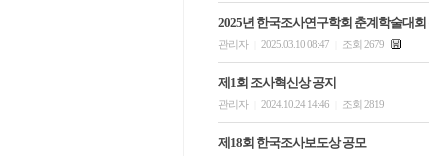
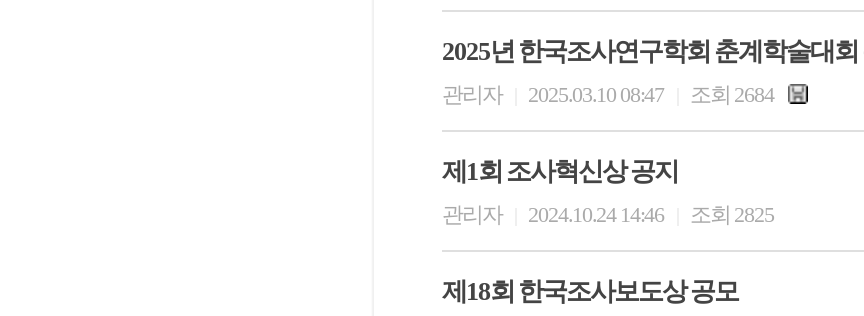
[218,38,386,50] 관리자 2025.03.10 08:47 조회 2679 -> [442,82,778,106] 관리자 2025.03.10 08:47 조회 2684
[218,98,384,110] 관리자 2024.10.24 14:46 조회 2819 -> [442,202,774,226] 관리자 2024.10.24 14:46 조회 2825

